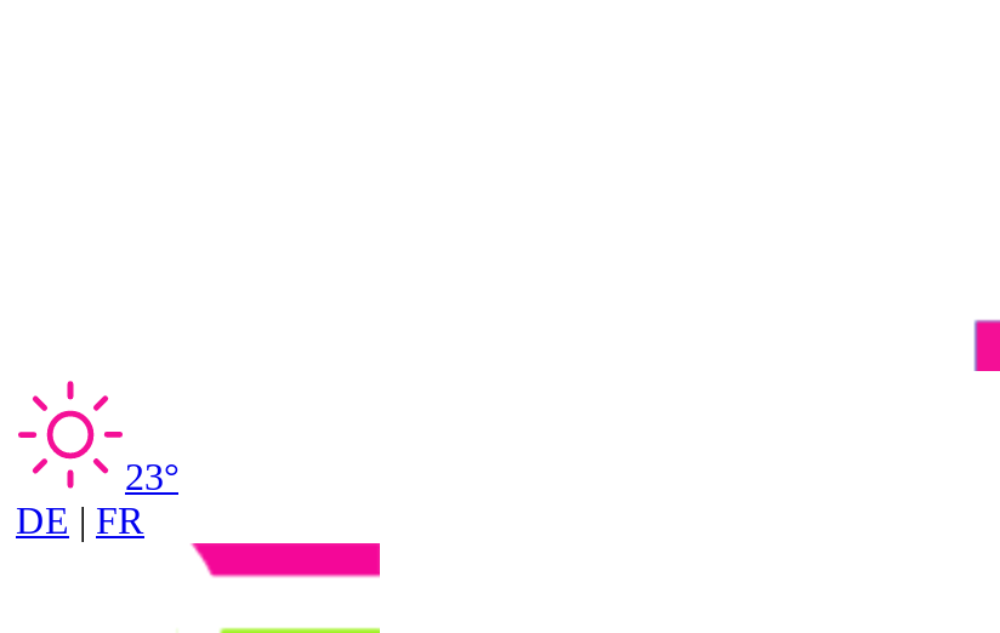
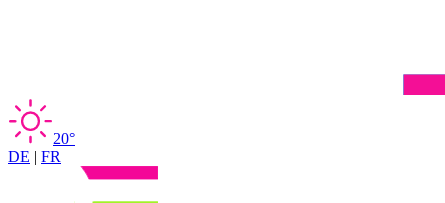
[125,456,178,497] 23° -> [53,130,75,147] 20°

